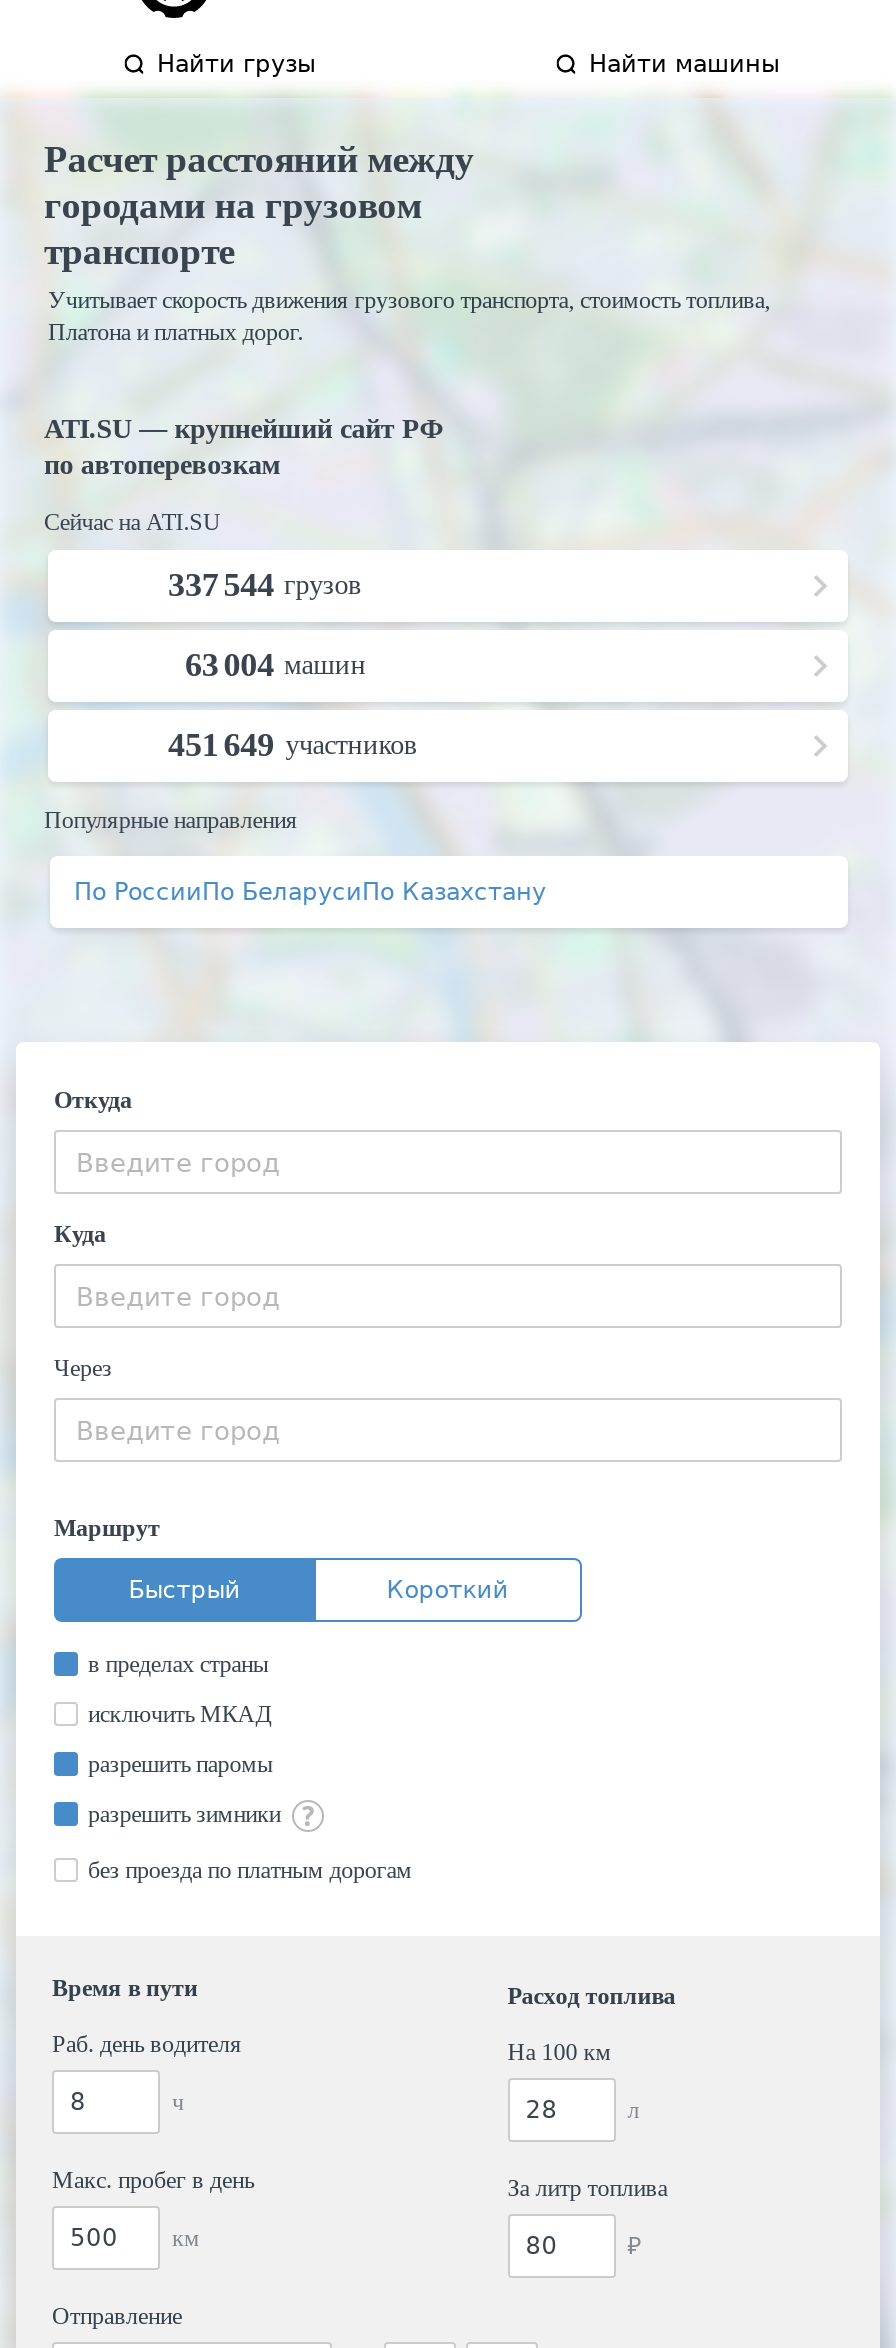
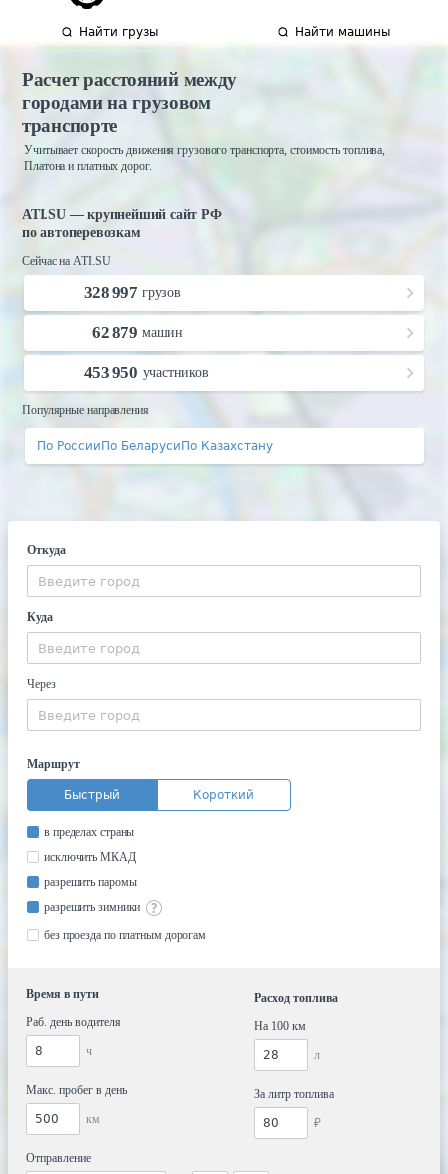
[168,566,362,604] 337 544 грузов -> [84,283,181,302] 328 997 грузов
[185,646,366,684] 63 004 машин -> [92,323,183,342] 62 879 машин
[168,726,417,764] 451 649 участников -> [84,363,209,382] 453 950 участников

